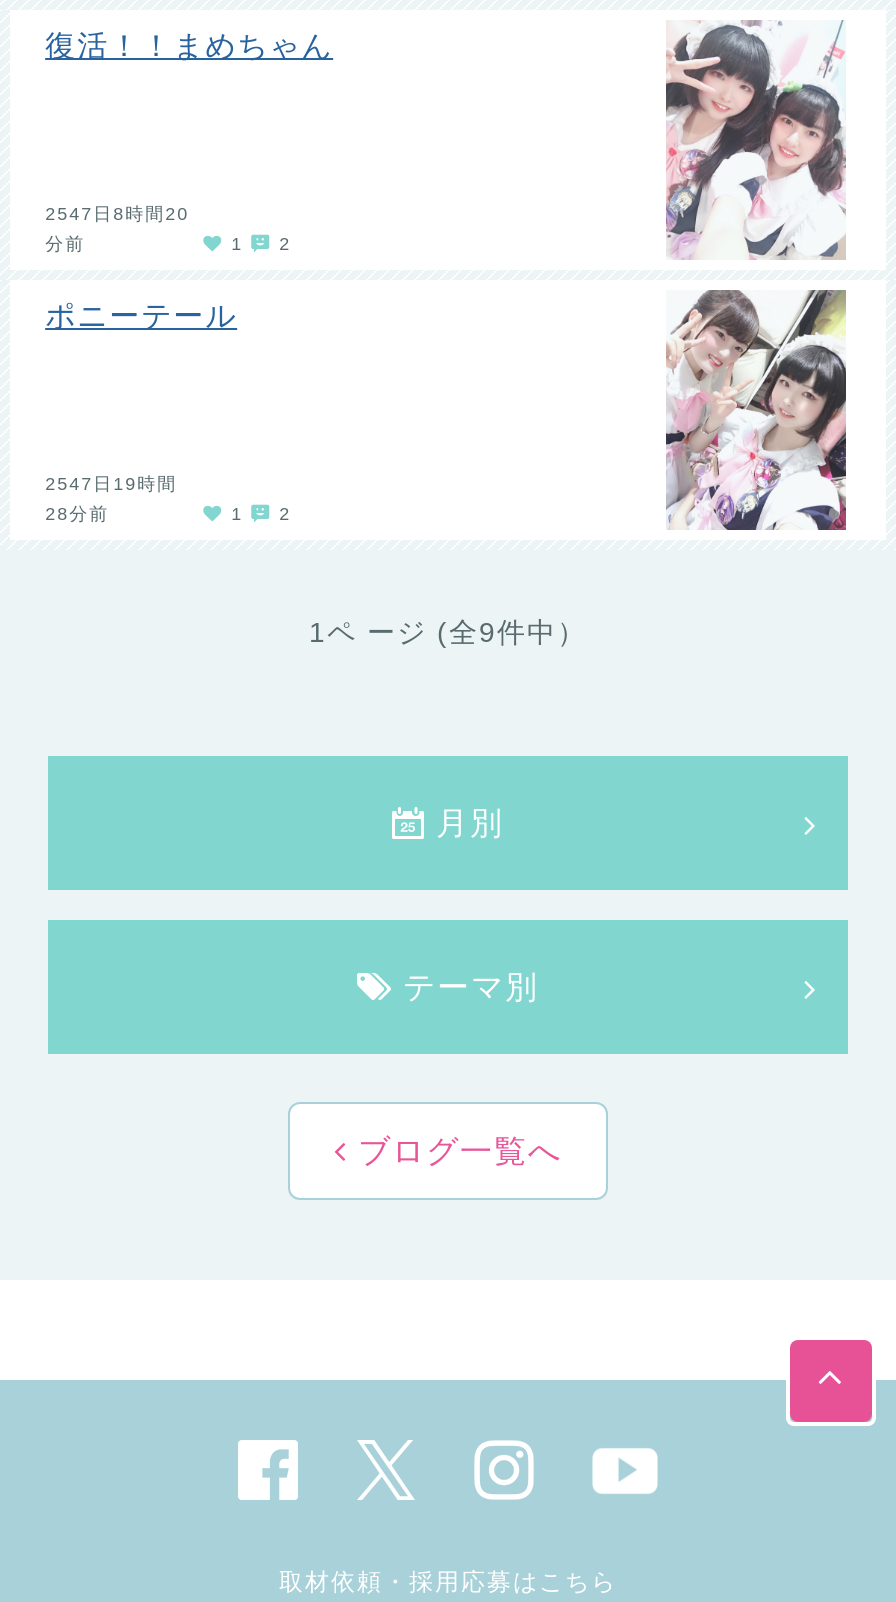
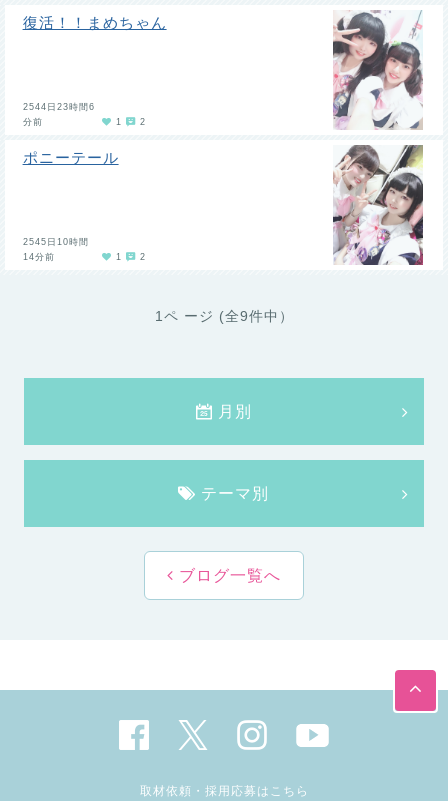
[45,205,189,225] 2547日8時間20 -> [23,102,95,112] 2544日23時間6
[45,475,177,495] 2547日19時間 -> [23,237,89,247] 2545日10時間
[45,505,109,525] 28分前 -> [23,252,55,262] 14分前

